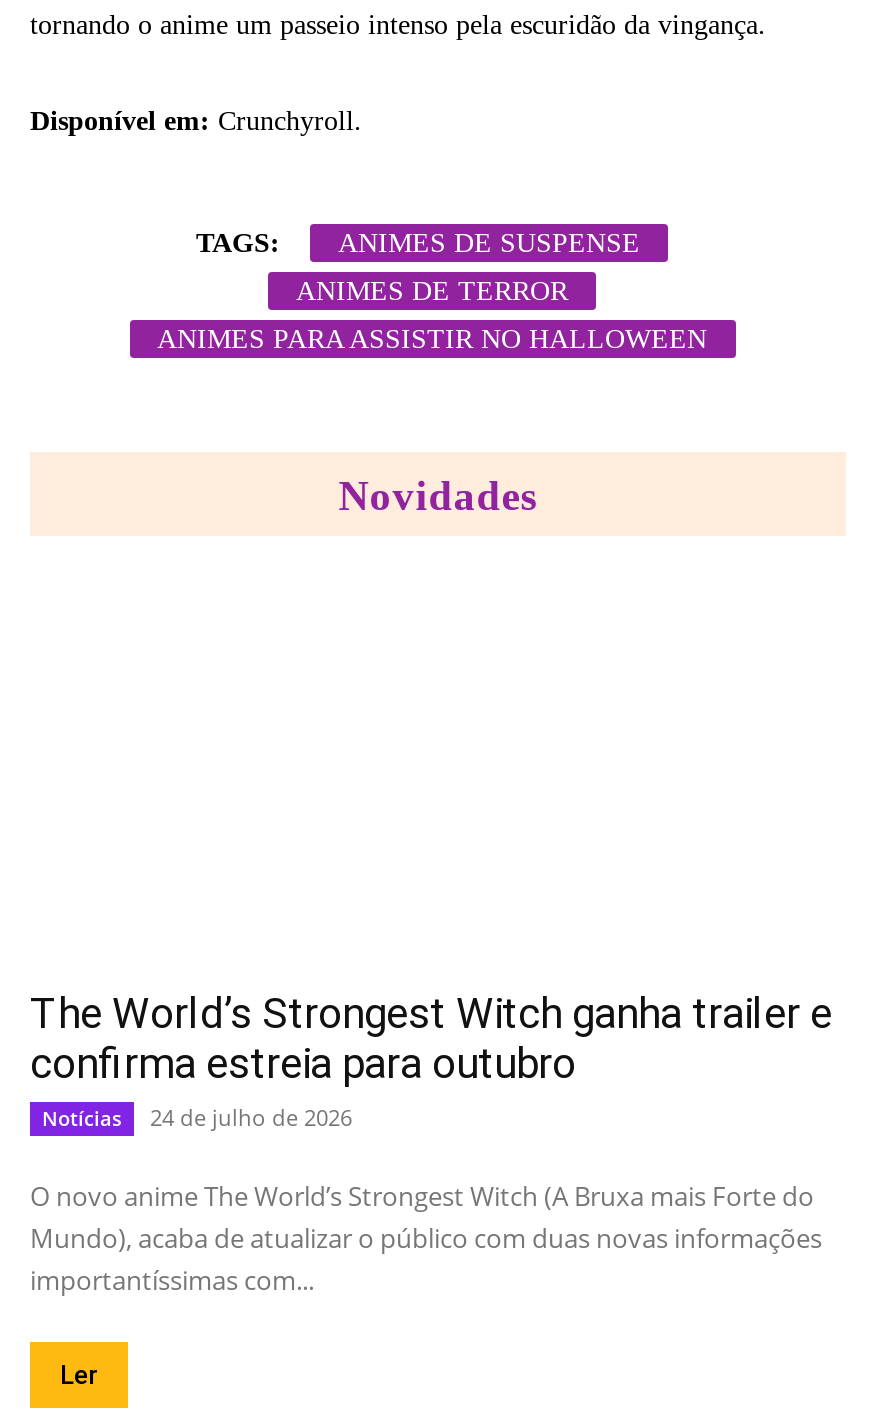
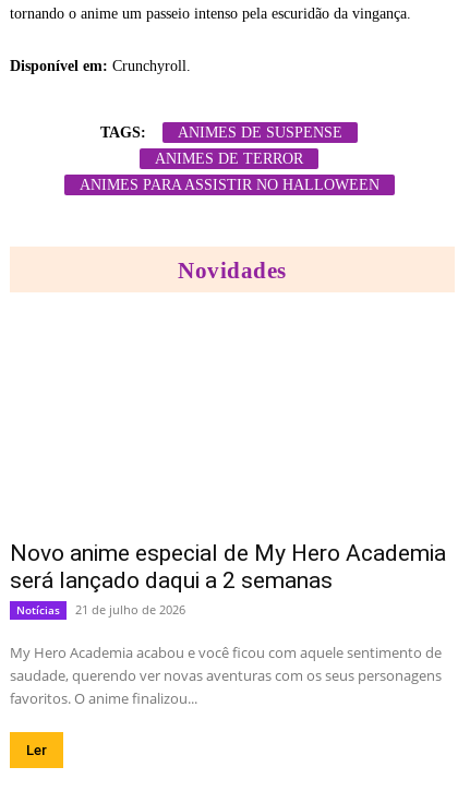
[30,989,832,1087] The World’s Strongest Witch ganha trailer e | confirma estreia para outubro -> [10,540,446,594] Novo anime especial de My Hero Academia | será lançado daqui a 2 semanas
[42,1101,352,1131] Notícias 24 de julho de 2026 -> [16,601,185,618] Notícias 21 de julho de 2026
[30,1177,822,1297] O novo anime The World’s Strongest Witch (A Bruxa mais Forte do | Mundo), acaba de atualizar o público com duas novas informações | importantíssimas com... -> [10,643,442,708] My Hero Academia acabou e você ficou com aquele sentimento de | saudade, querendo ver novas aventuras com os seus personagens | favoritos. O anime finalizou...

